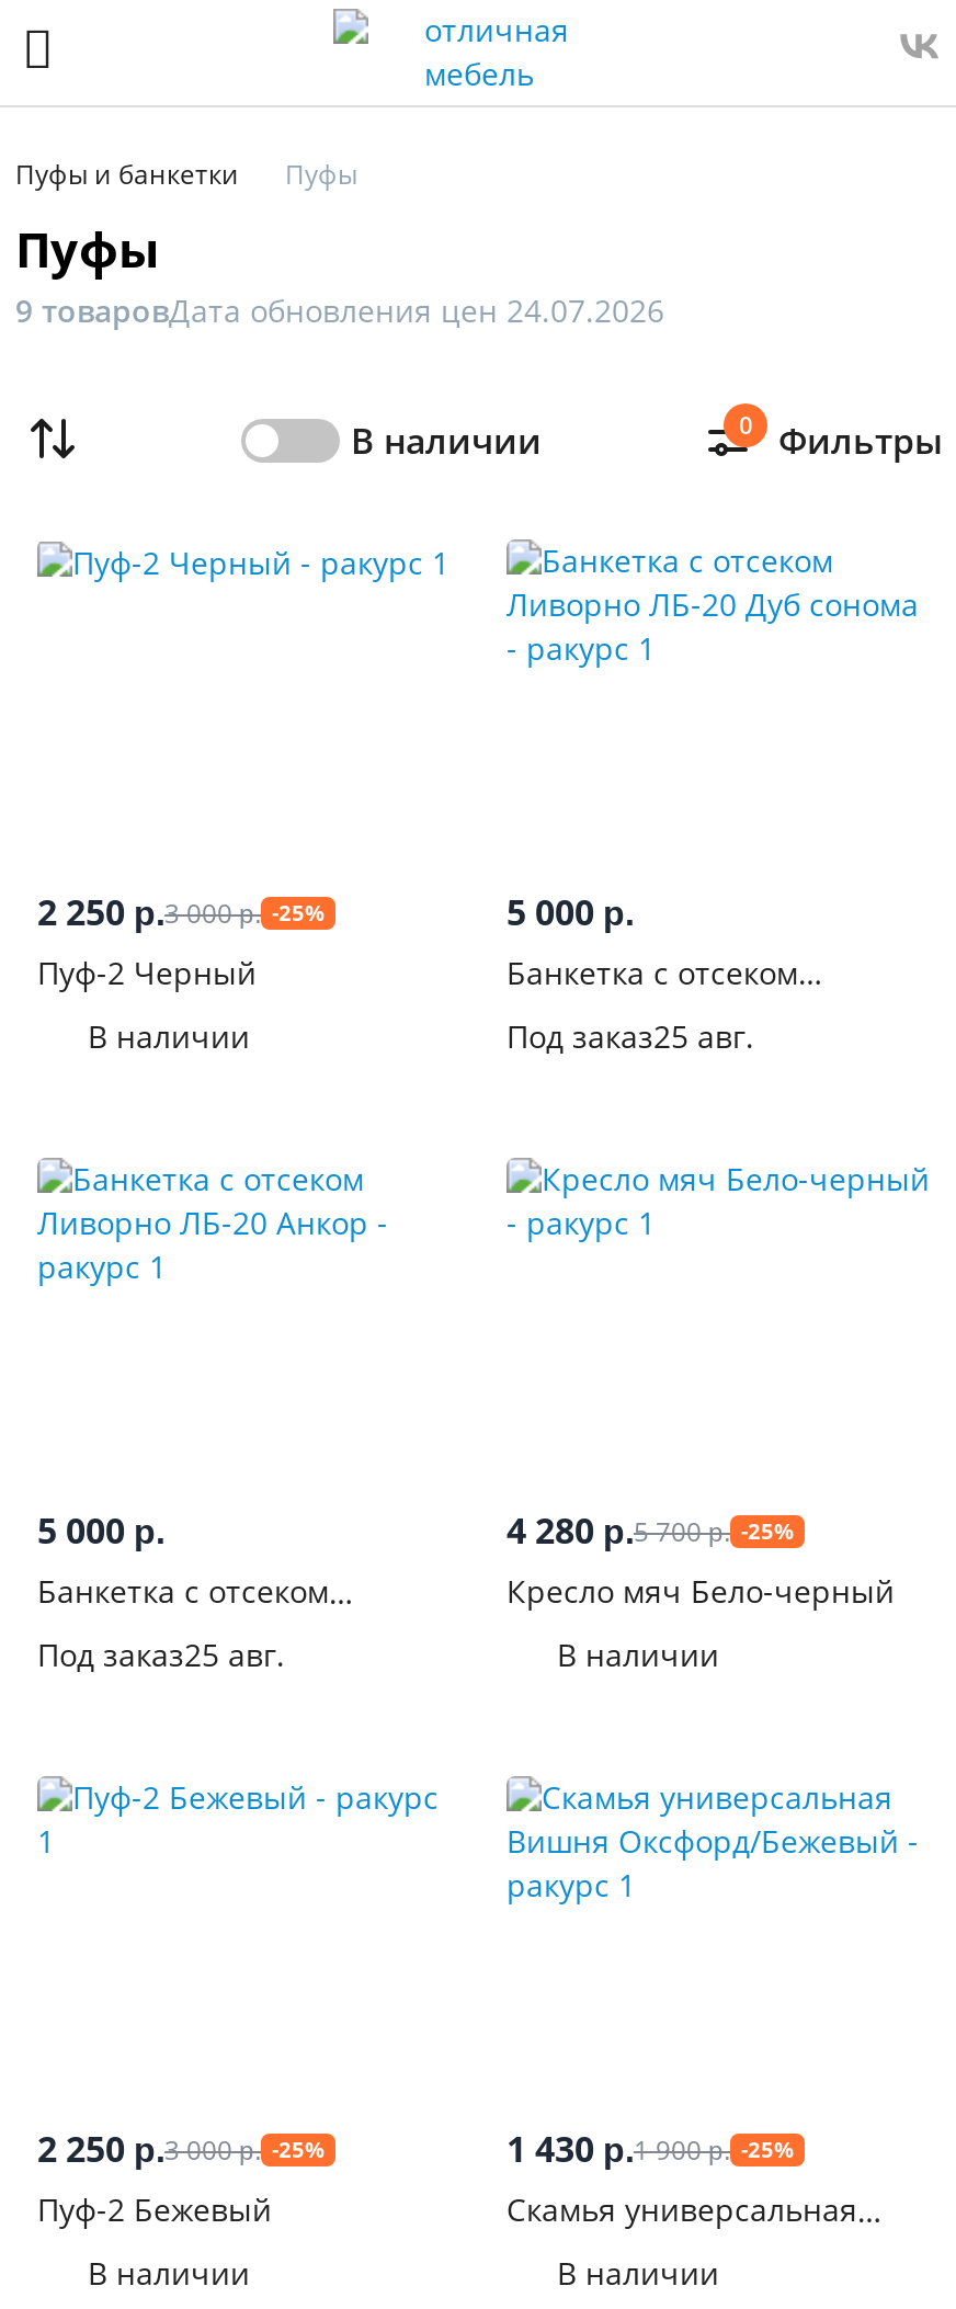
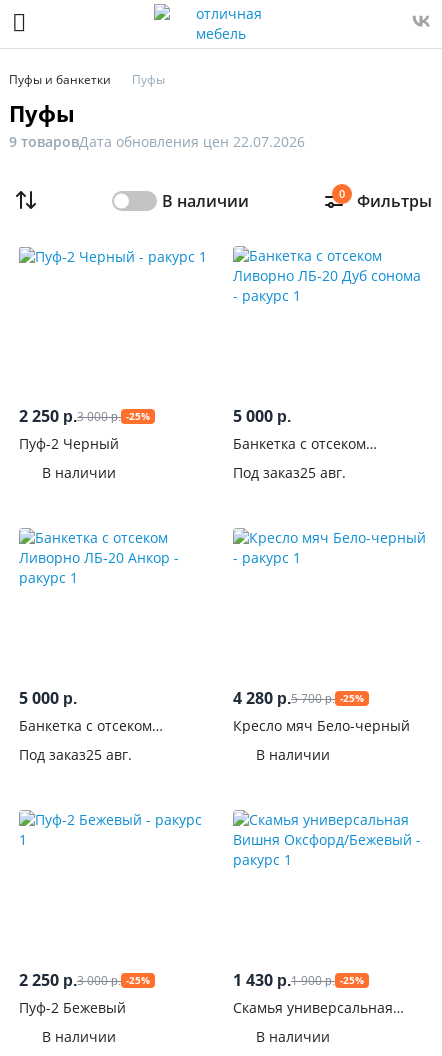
[15,289,664,331] 9 товаровДата обновления цен 24.07.2026 -> [9,132,305,151] 9 товаровДата обновления цен 22.07.2026

